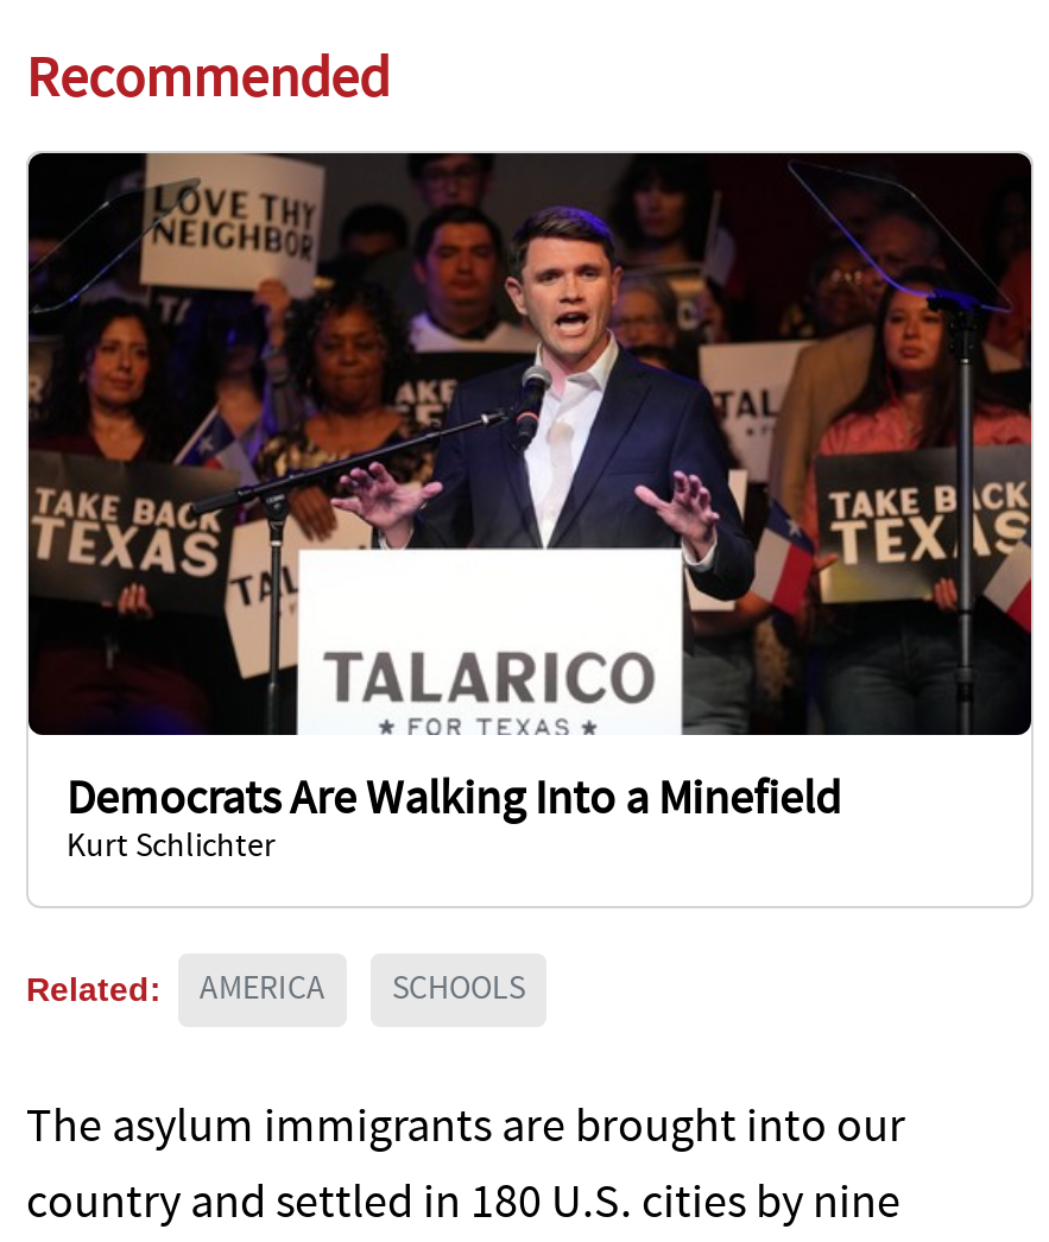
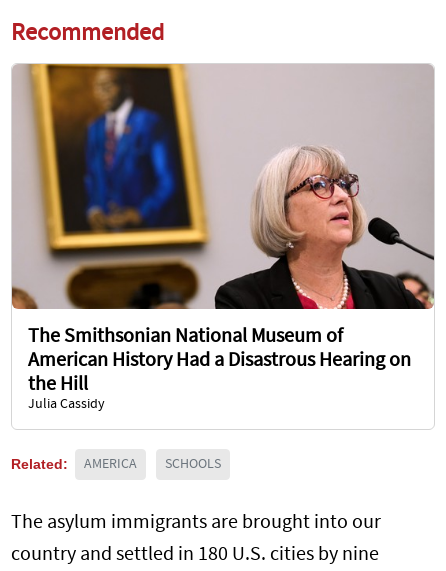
[26,151,1034,864] [image] | Democrats Are Walking Into a Minefield | Kurt Schlichter -> [11,63,435,411] [image] | The Smithsonian National Museum of | American History Had a Disastrous Hearing on | the Hill | Julia Cassidy

